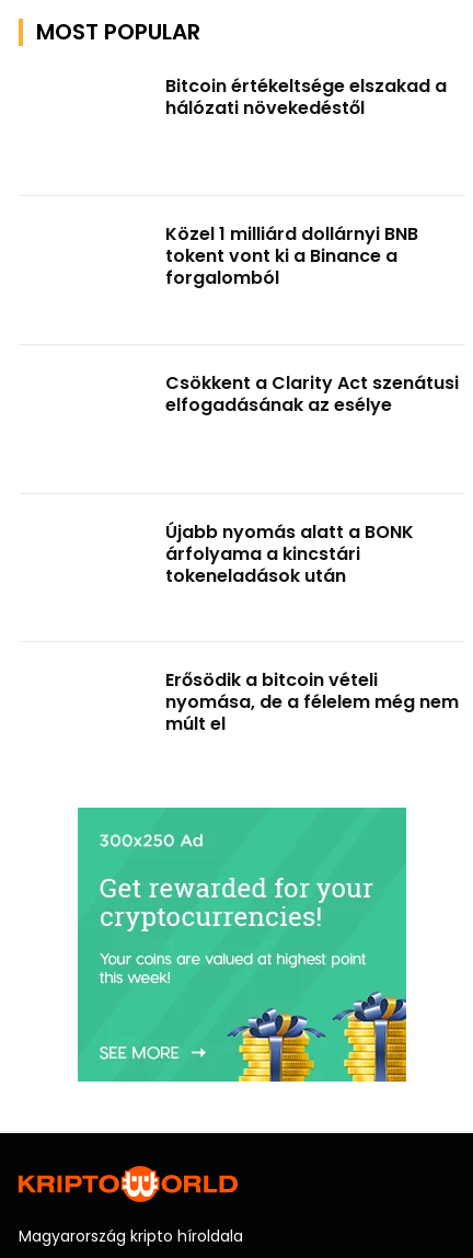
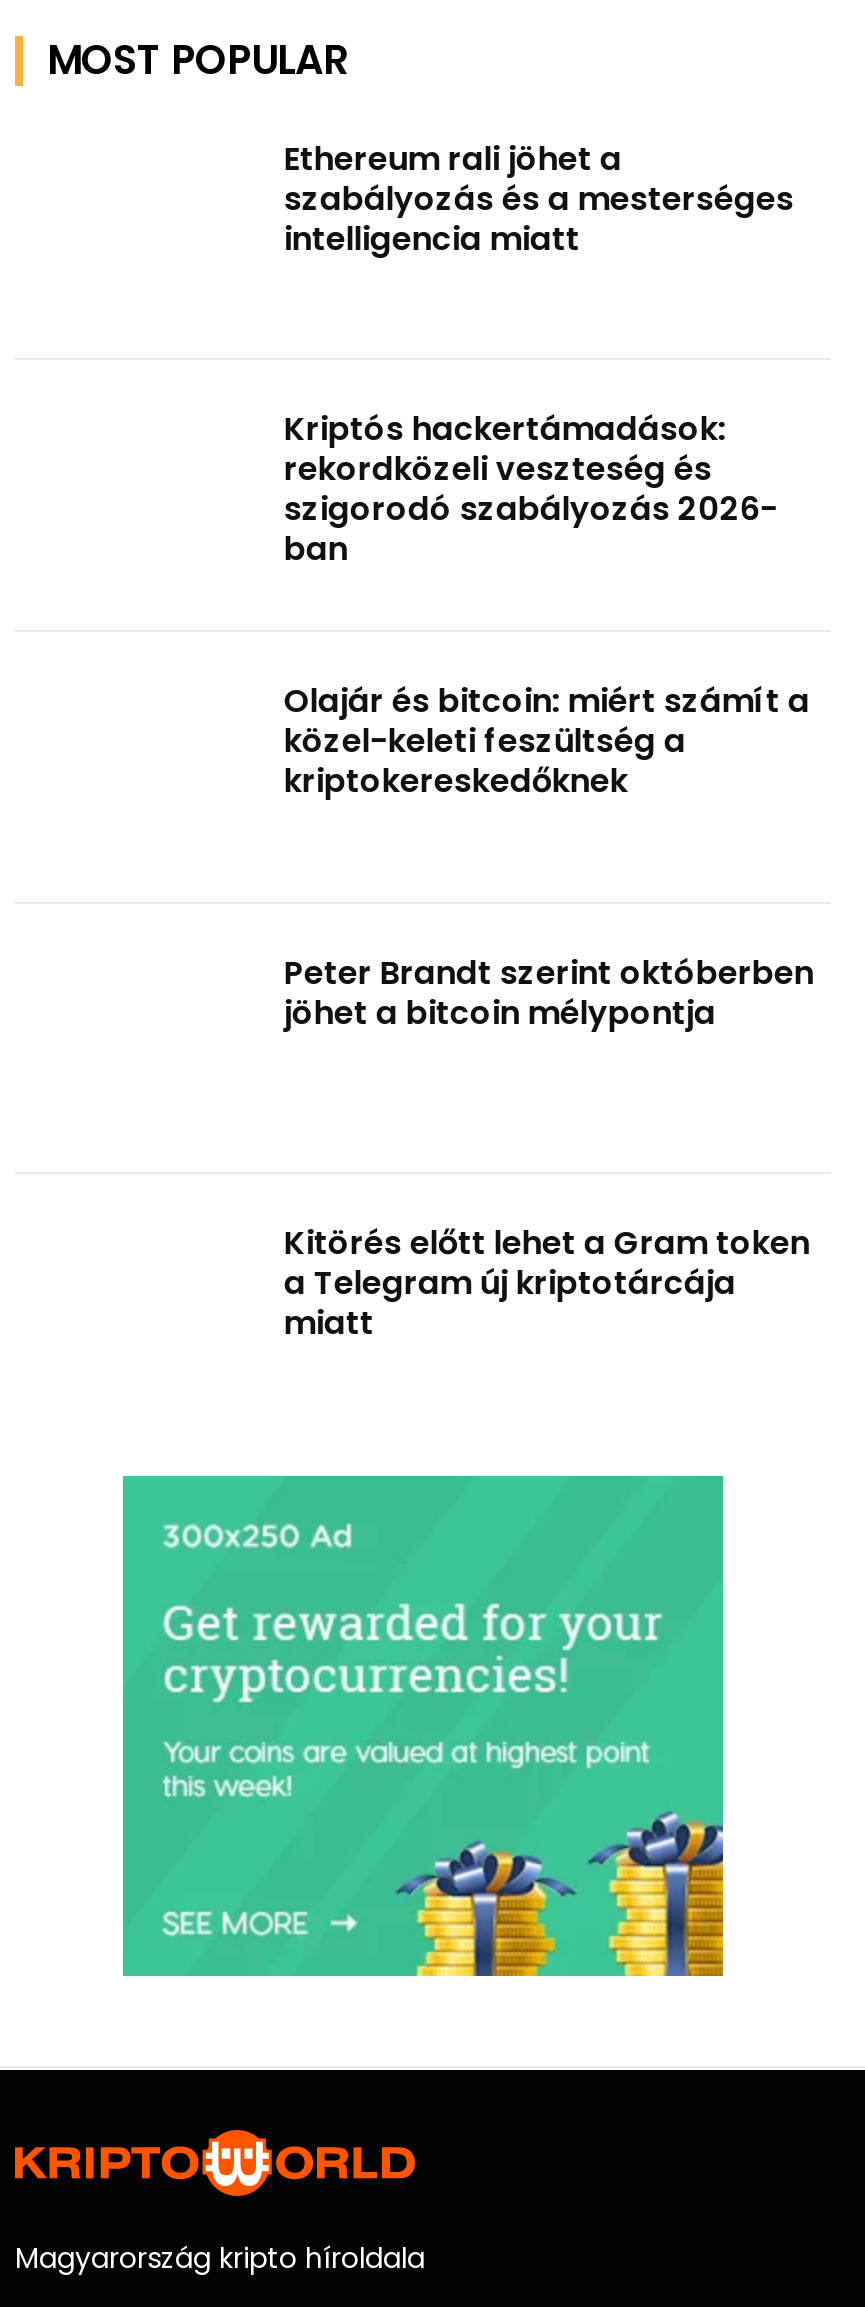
[166,73,447,120] Bitcoin értékeltsége elszakad a | hálózati növekedéstől -> [284,135,794,261] Ethereum rali jöhet a | szabályozás és a mesterséges | intelligencia miatt
[166,222,419,291] Közel 1 milliárd dollárnyi BNB | tokent vont ki a Binance a | forgalomból -> [284,407,778,573] Kriptós hackertámadások: | rekordközeli veszteség és | szigorodó szabályozás 2026- | ban
[166,370,459,417] Csökkent a Clarity Act szenátusi | elfogadásának az esélye -> [284,678,810,804] Olajár és bitcoin: miért számít a | közel-keleti feszültség a | kriptokereskedőknek
[166,519,414,588] Újabb nyomás alatt a BONK | árfolyama a kincstári | tokeneladások után -> [284,949,814,1035] Peter Brandt szerint októberben | jöhet a bitcoin mélypontja
[166,668,459,737] Erősödik a bitcoin vételi | nyomása, de a félelem még nem | múlt el -> [284,1221,810,1347] Kitörés előtt lehet a Gram token | a Telegram új kriptotárcája | miatt

